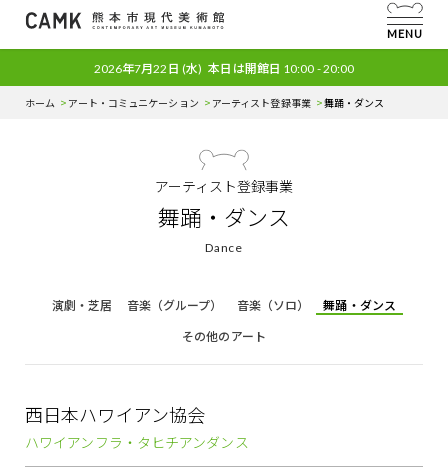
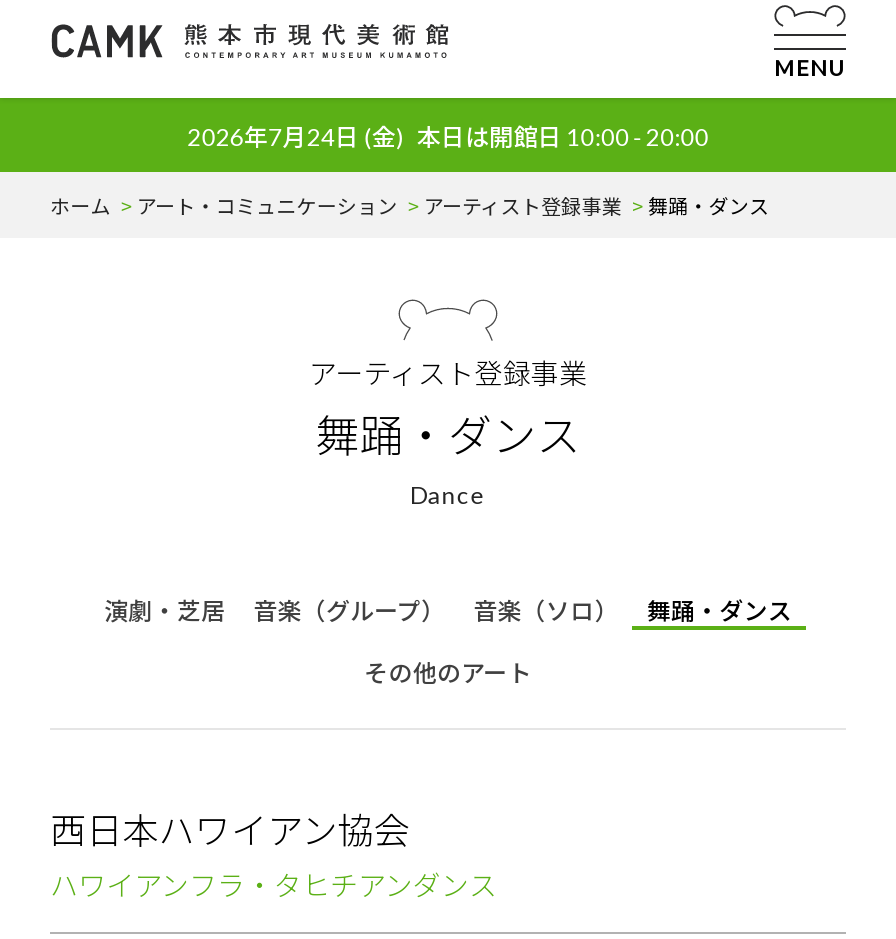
[94,61,354,76] 2026年7月22日(水) 本日は開館日 10:00 - 20:00 -> [187,122,709,152] 2026年7月24日(金) 本日は開館日 10:00 - 20:00

